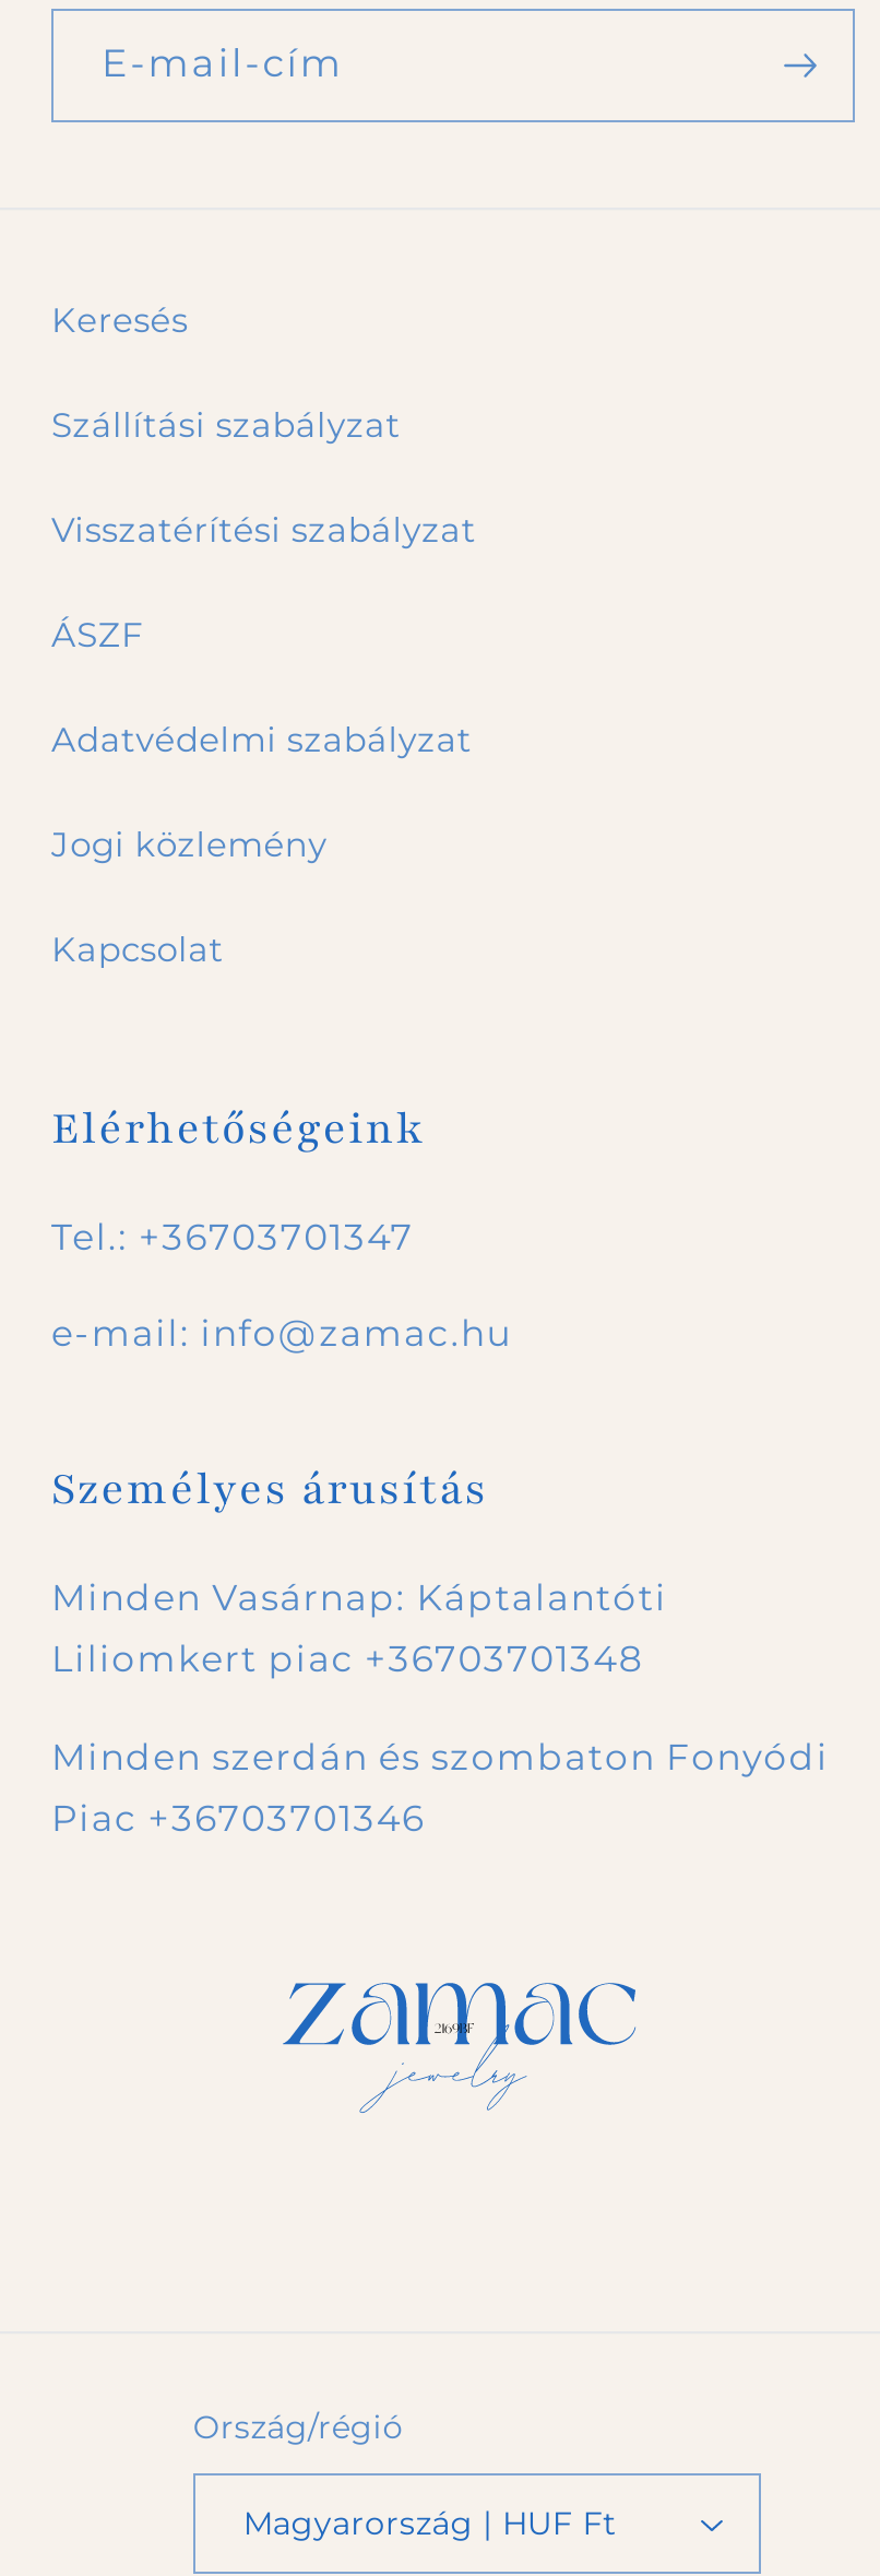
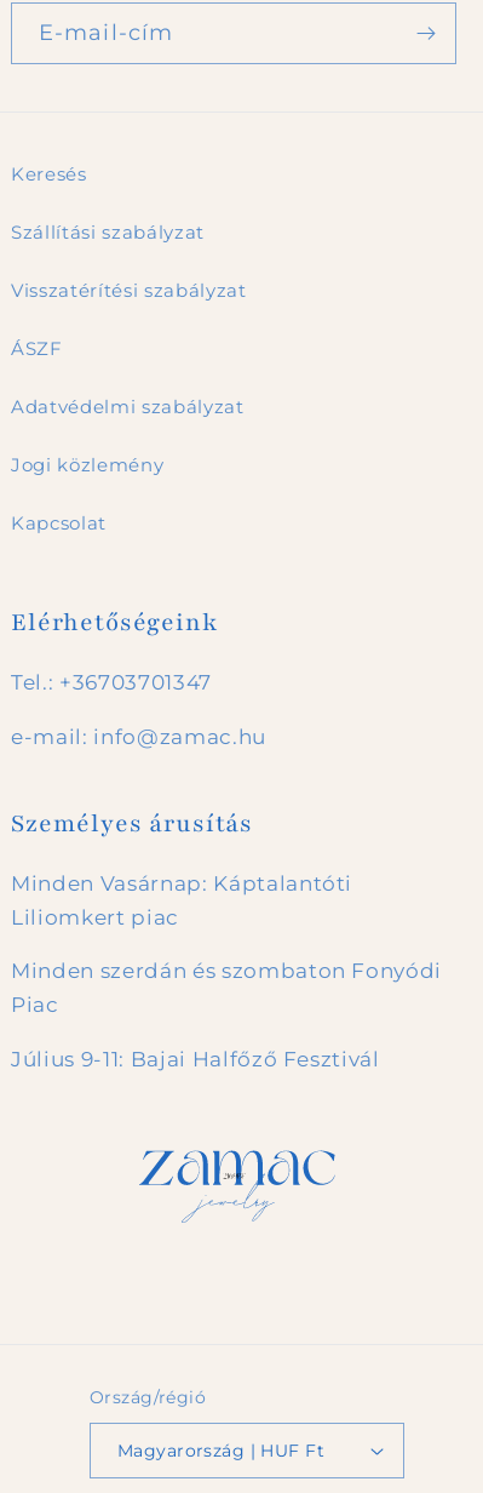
[51,1637,644,1681] Liliomkert piac +36703701348 -> [11,905,179,929] Liliomkert piac
[51,1796,425,1839] Piac +36703701346 -> [11,993,380,1071] Piac | Július 9-11: Bajai Halfőző Fesztivál

